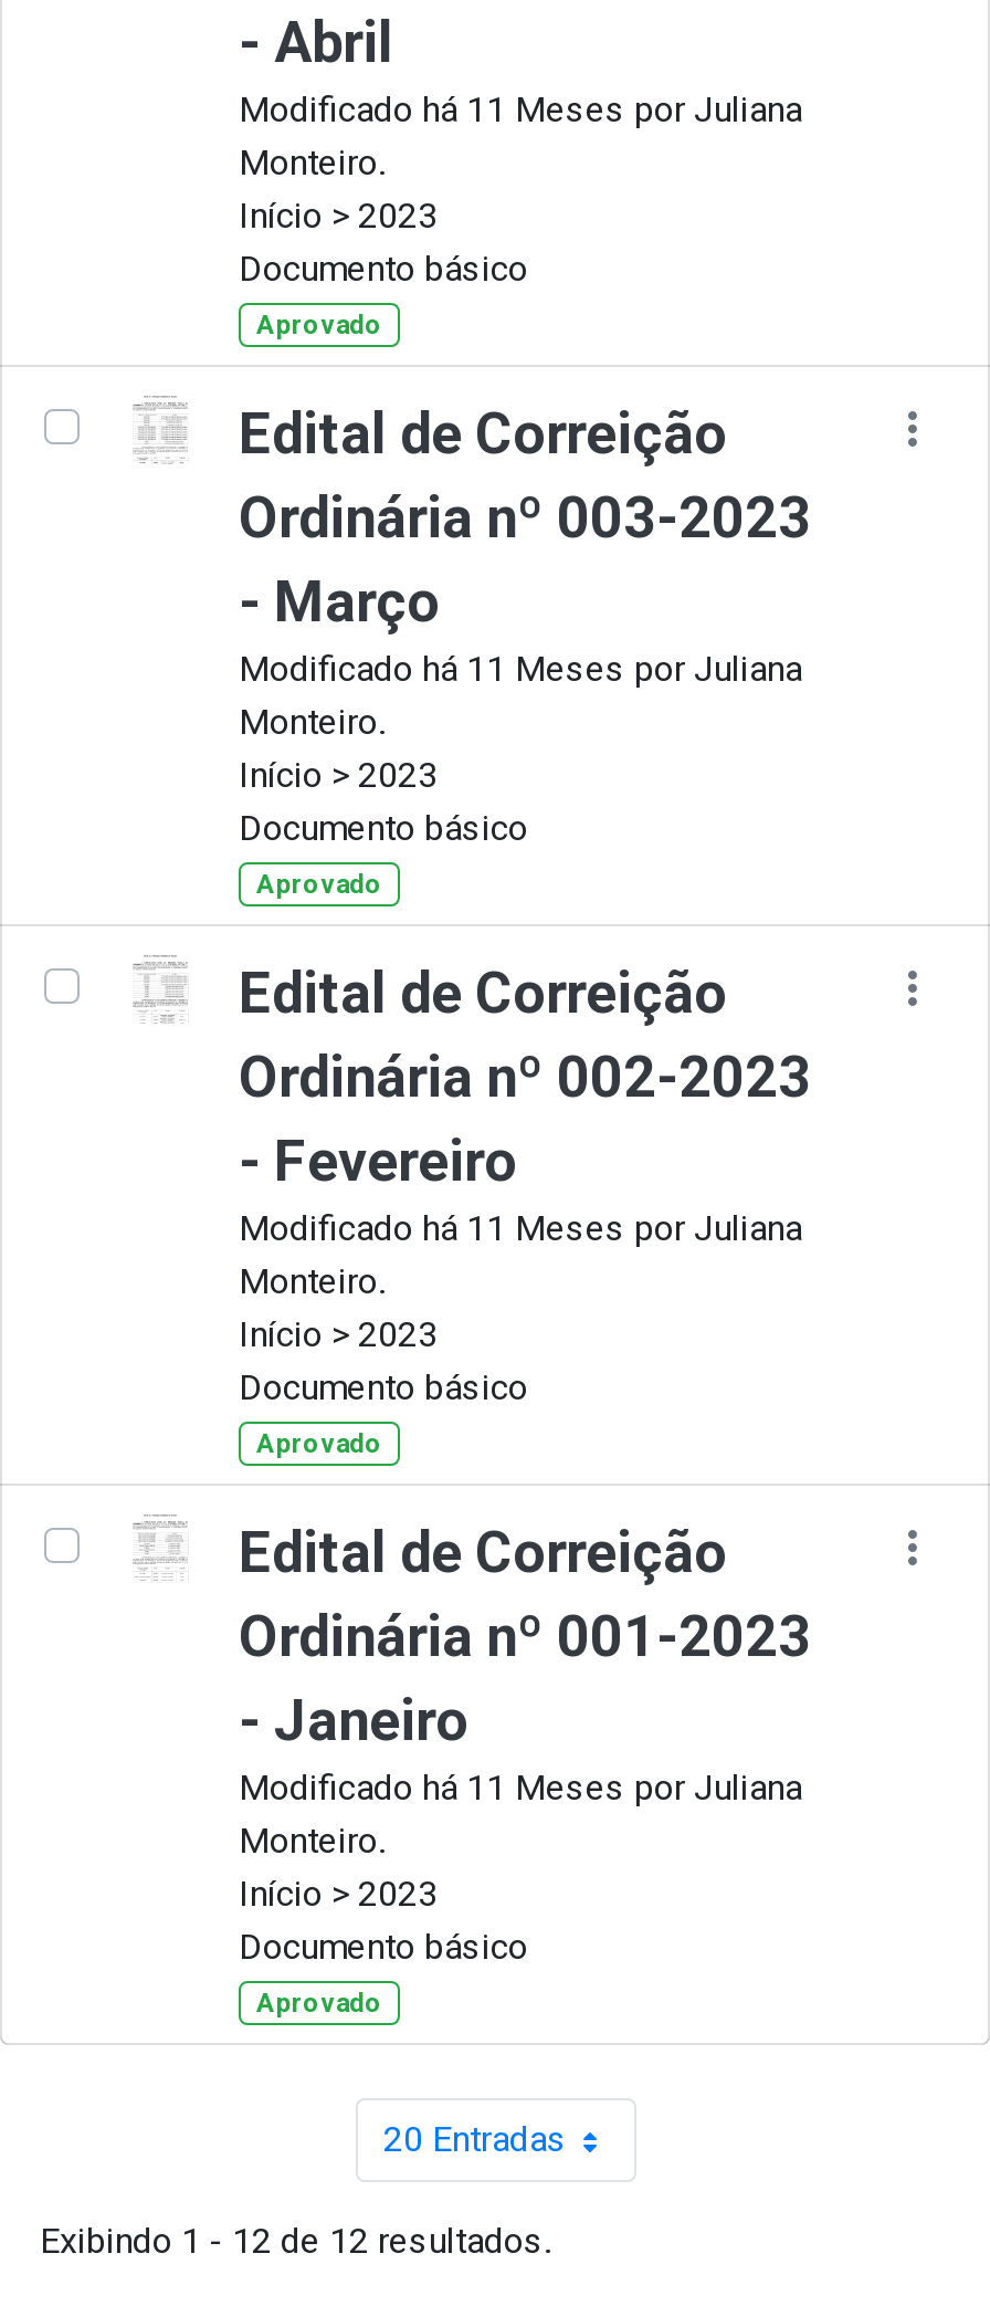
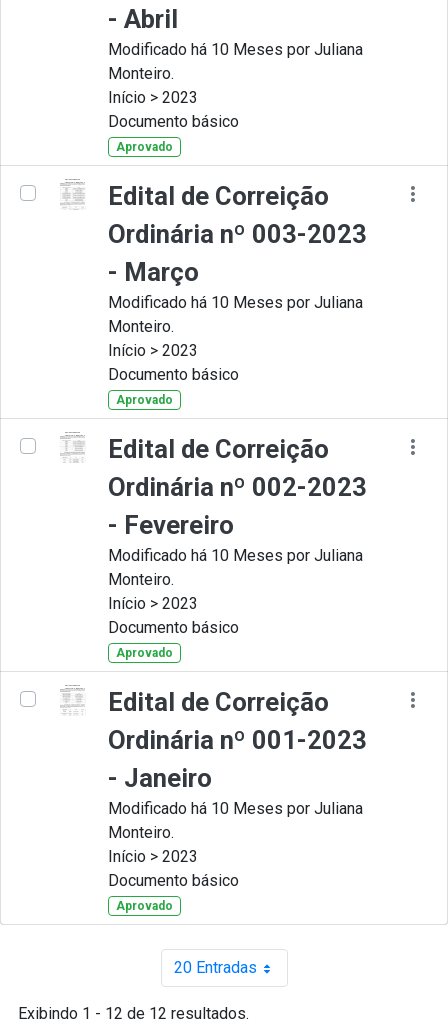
[239,88,802,130] Modificado há 11 Meses por Juliana -> [108,40,363,59] Modificado há 10 Meses por Juliana
[239,648,802,690] Modificado há 11 Meses por Juliana -> [108,293,363,312] Modificado há 10 Meses por Juliana
[239,1207,802,1249] Modificado há 11 Meses por Juliana -> [108,546,363,565] Modificado há 10 Meses por Juliana
[239,1767,802,1809] Modificado há 11 Meses por Juliana -> [108,799,363,818] Modificado há 10 Meses por Juliana

